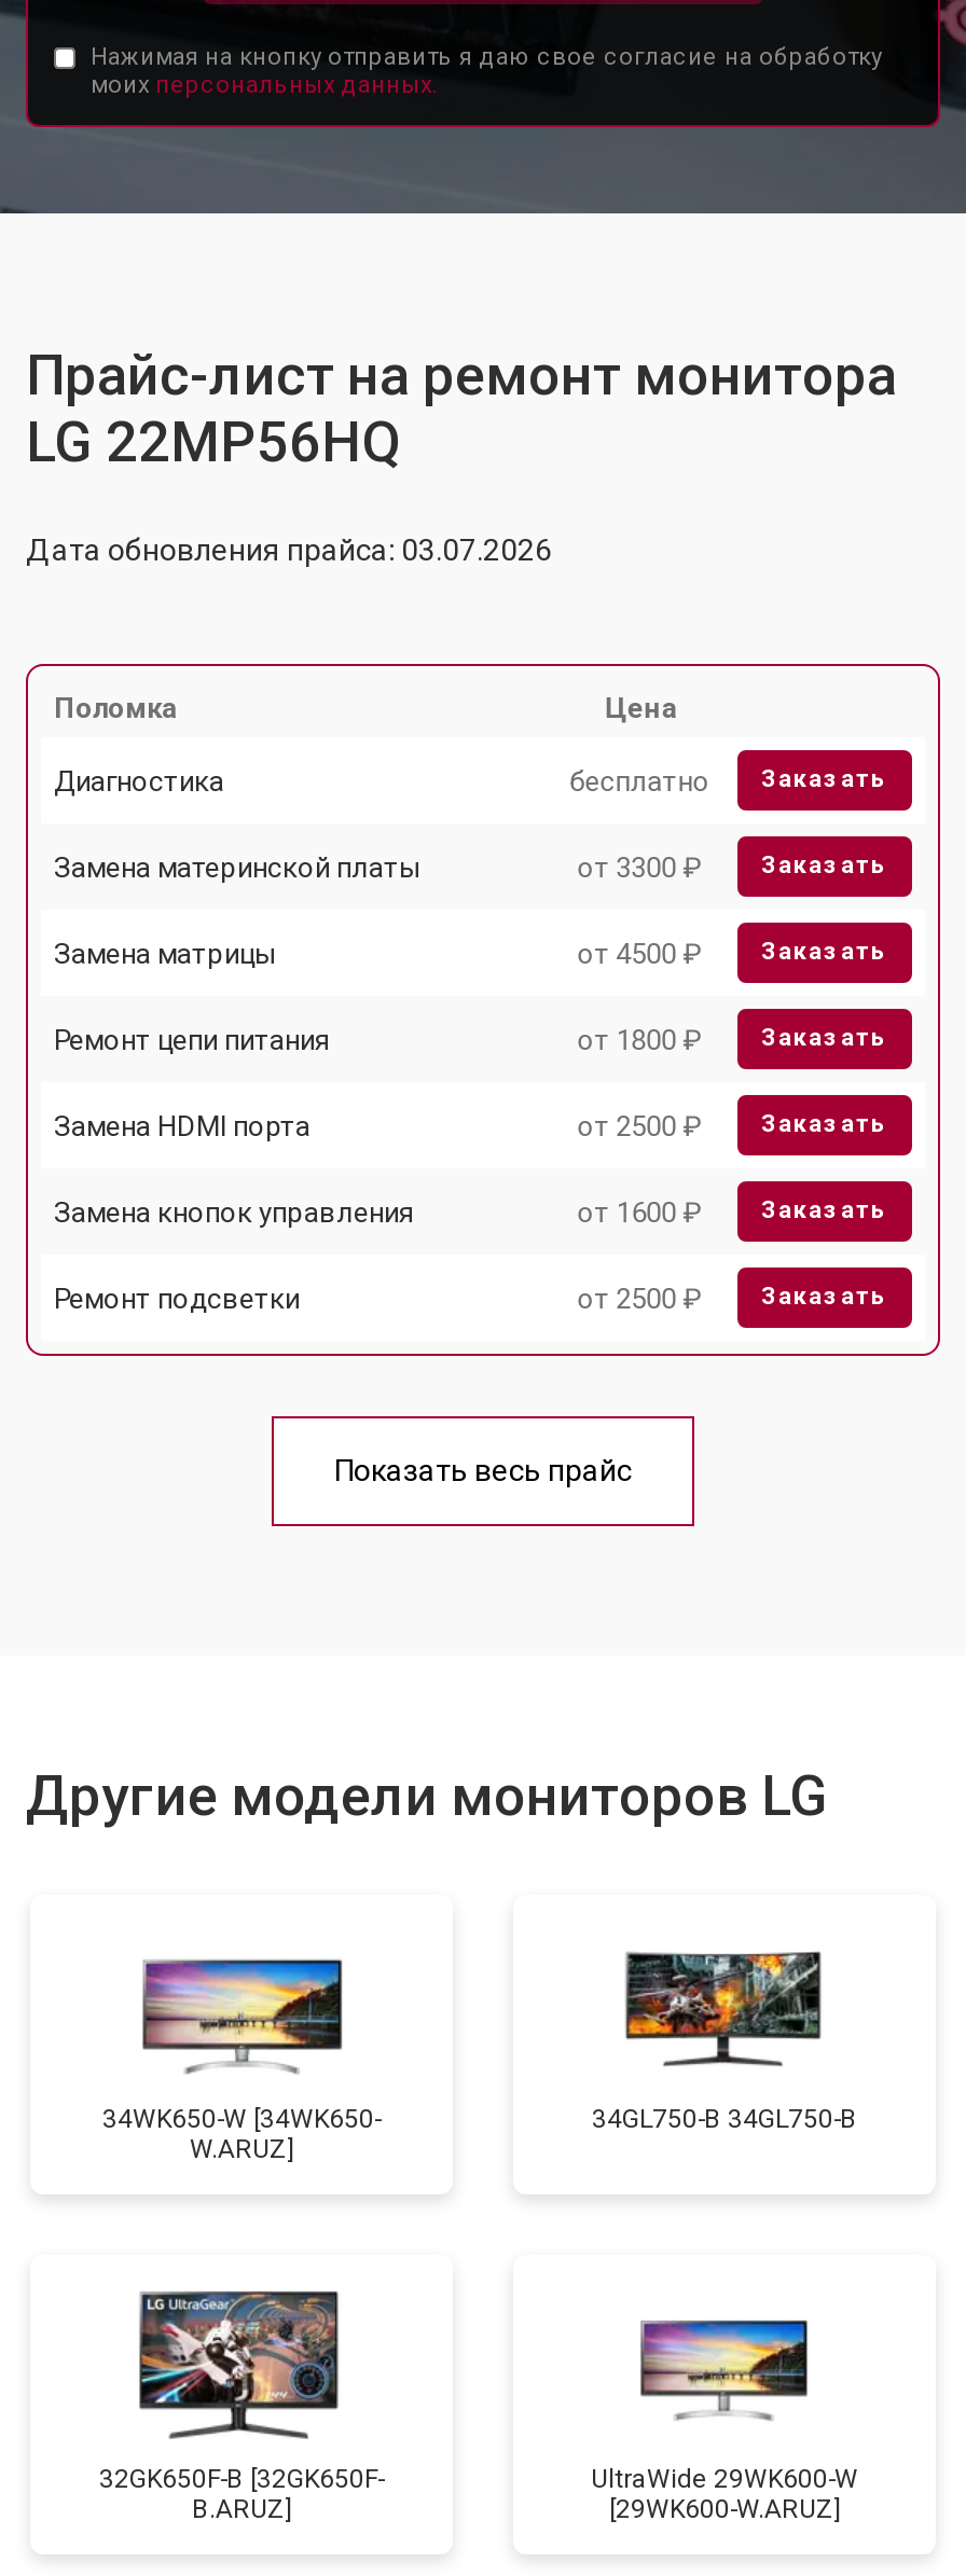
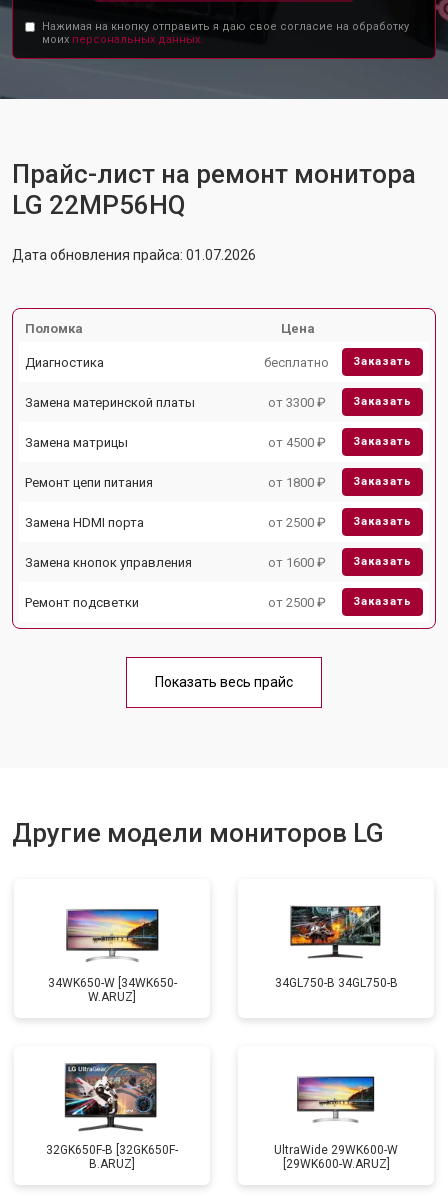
[26,532,552,567] Дата обновления прайса: 03.07.2026 -> [12,247,256,263] Дата обновления прайса: 01.07.2026

